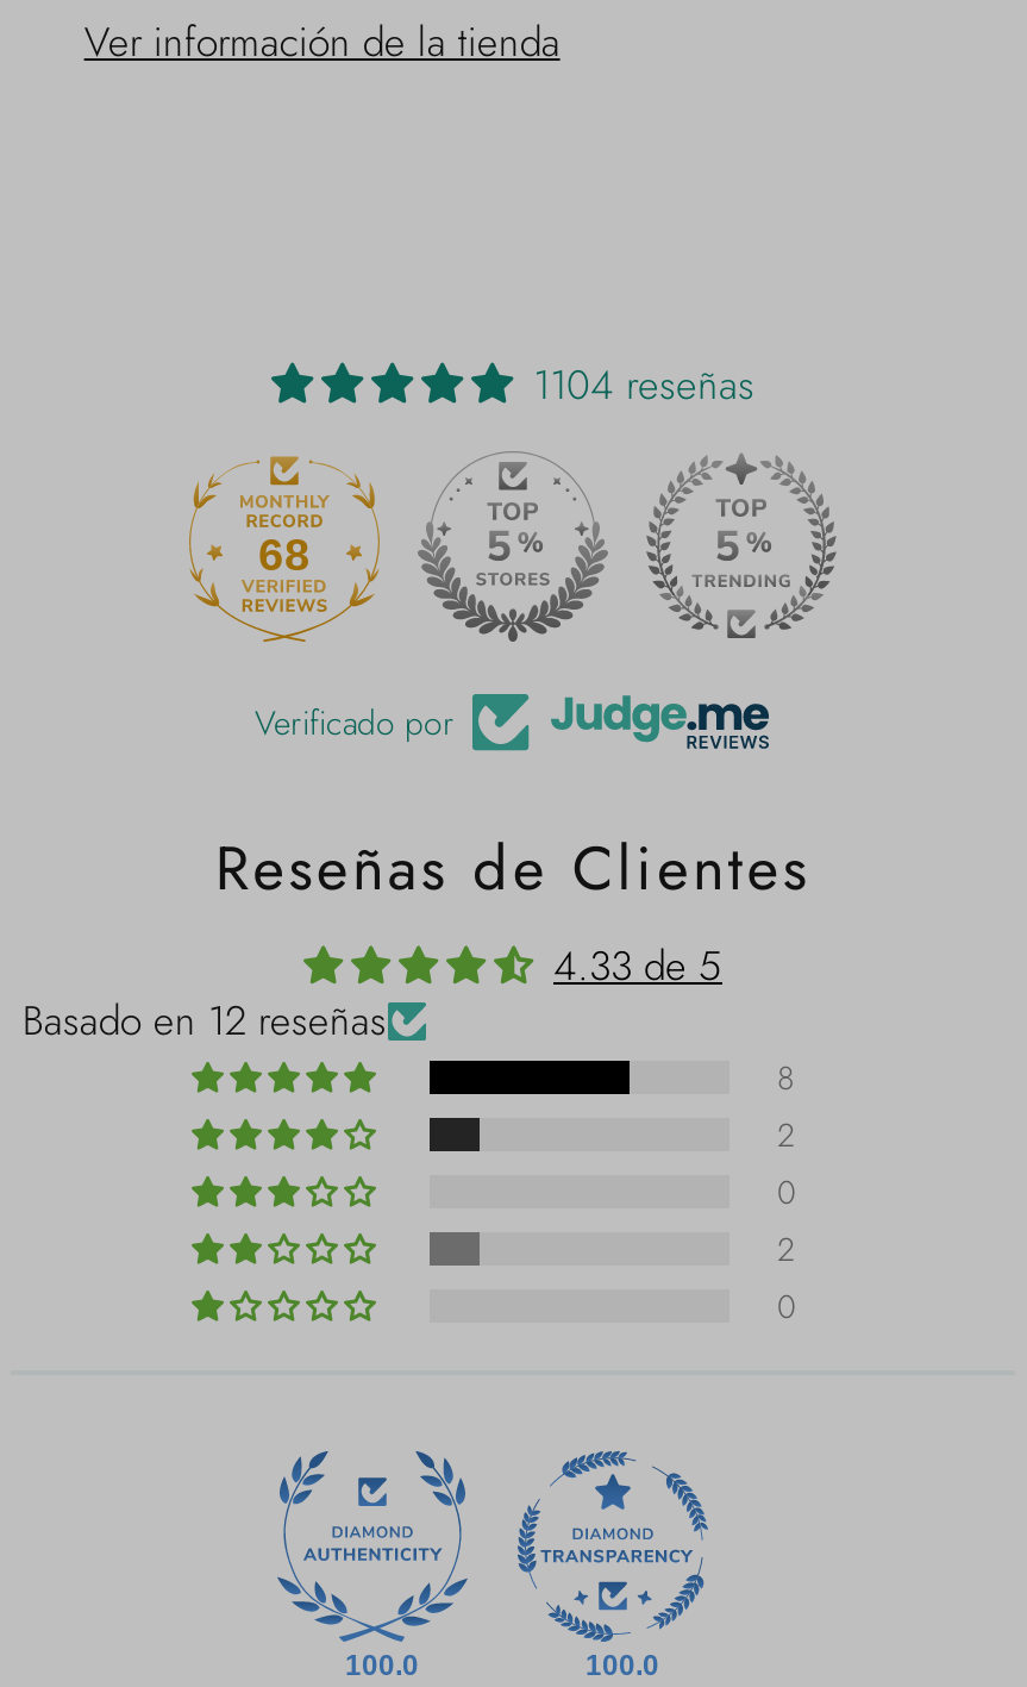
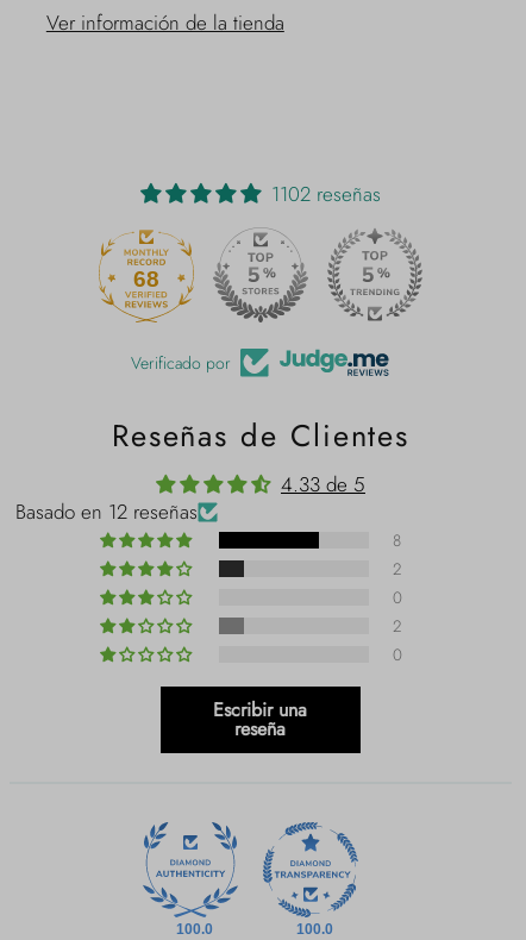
[533,356,754,413] 1104 reseñas -> [271,180,381,208] 1102 reseñas
none -> [214,696,308,742] Escribir una | reseña

